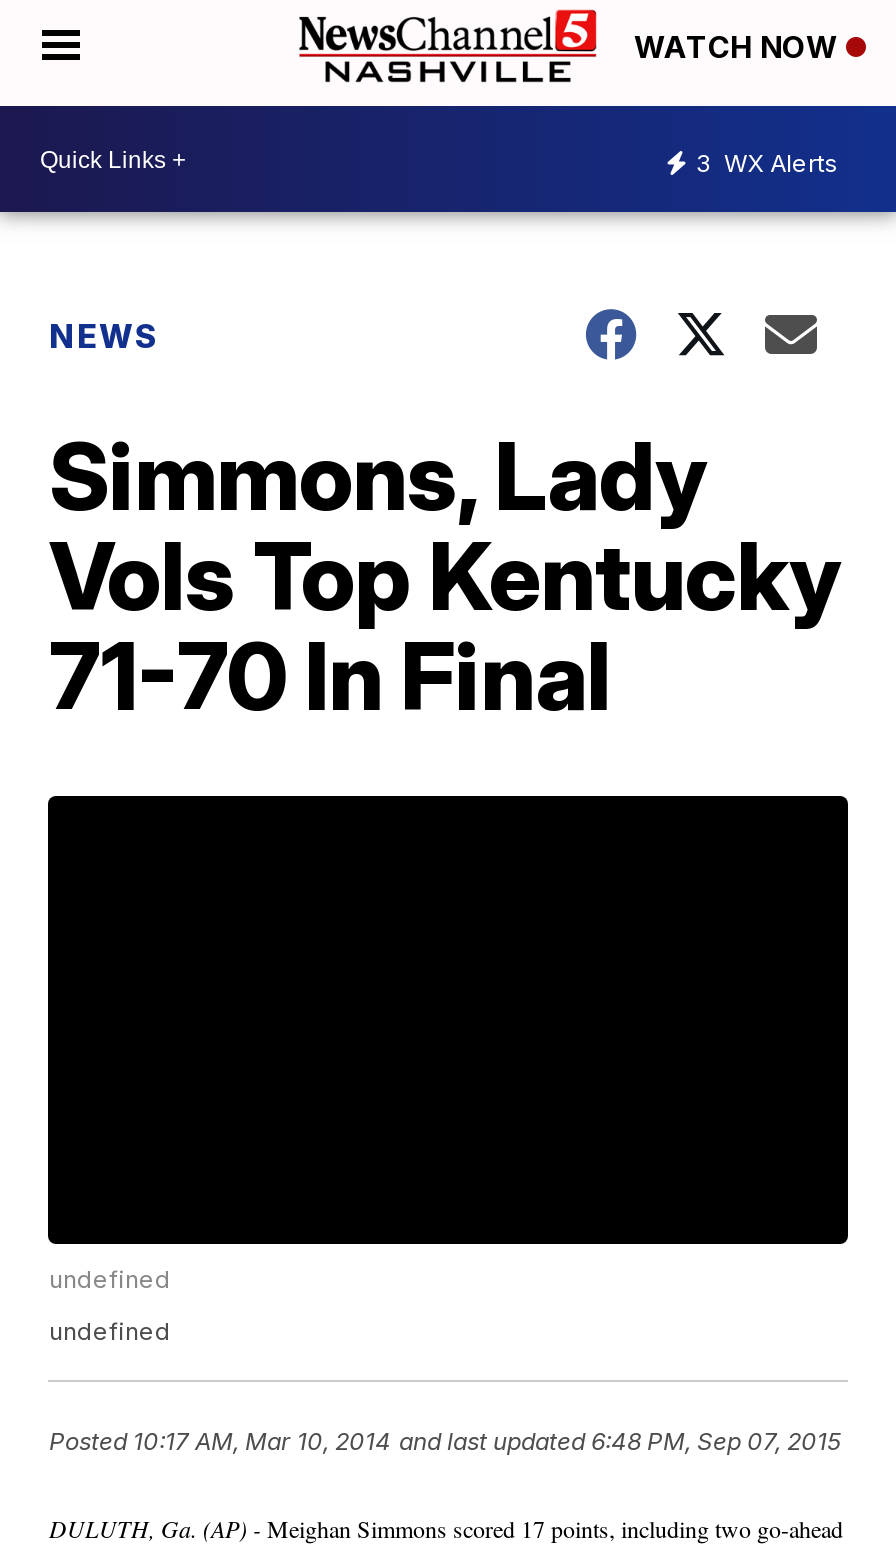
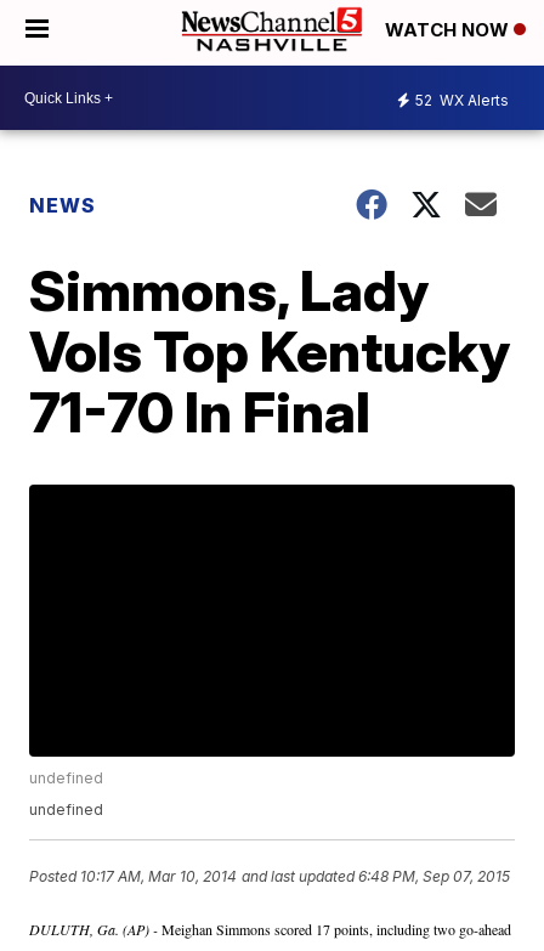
[696,147,838,177] 3 WX Alerts -> [415,90,509,109] 52 WX Alerts

